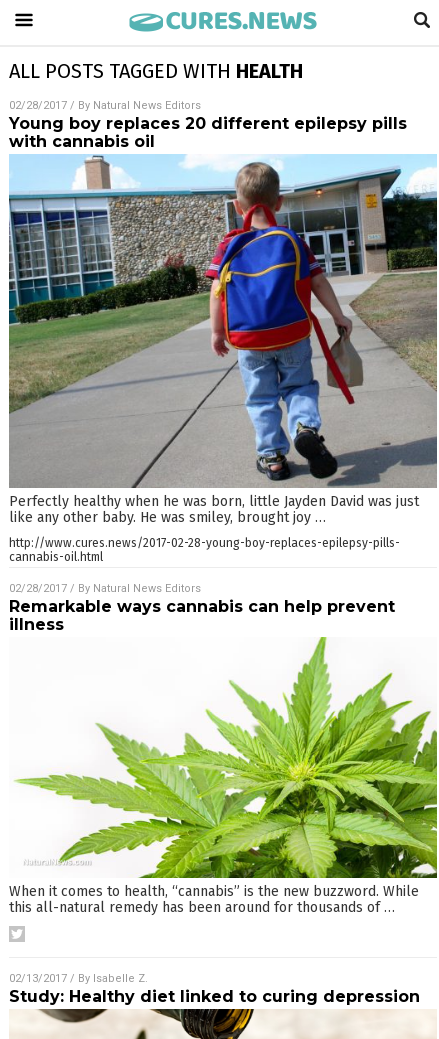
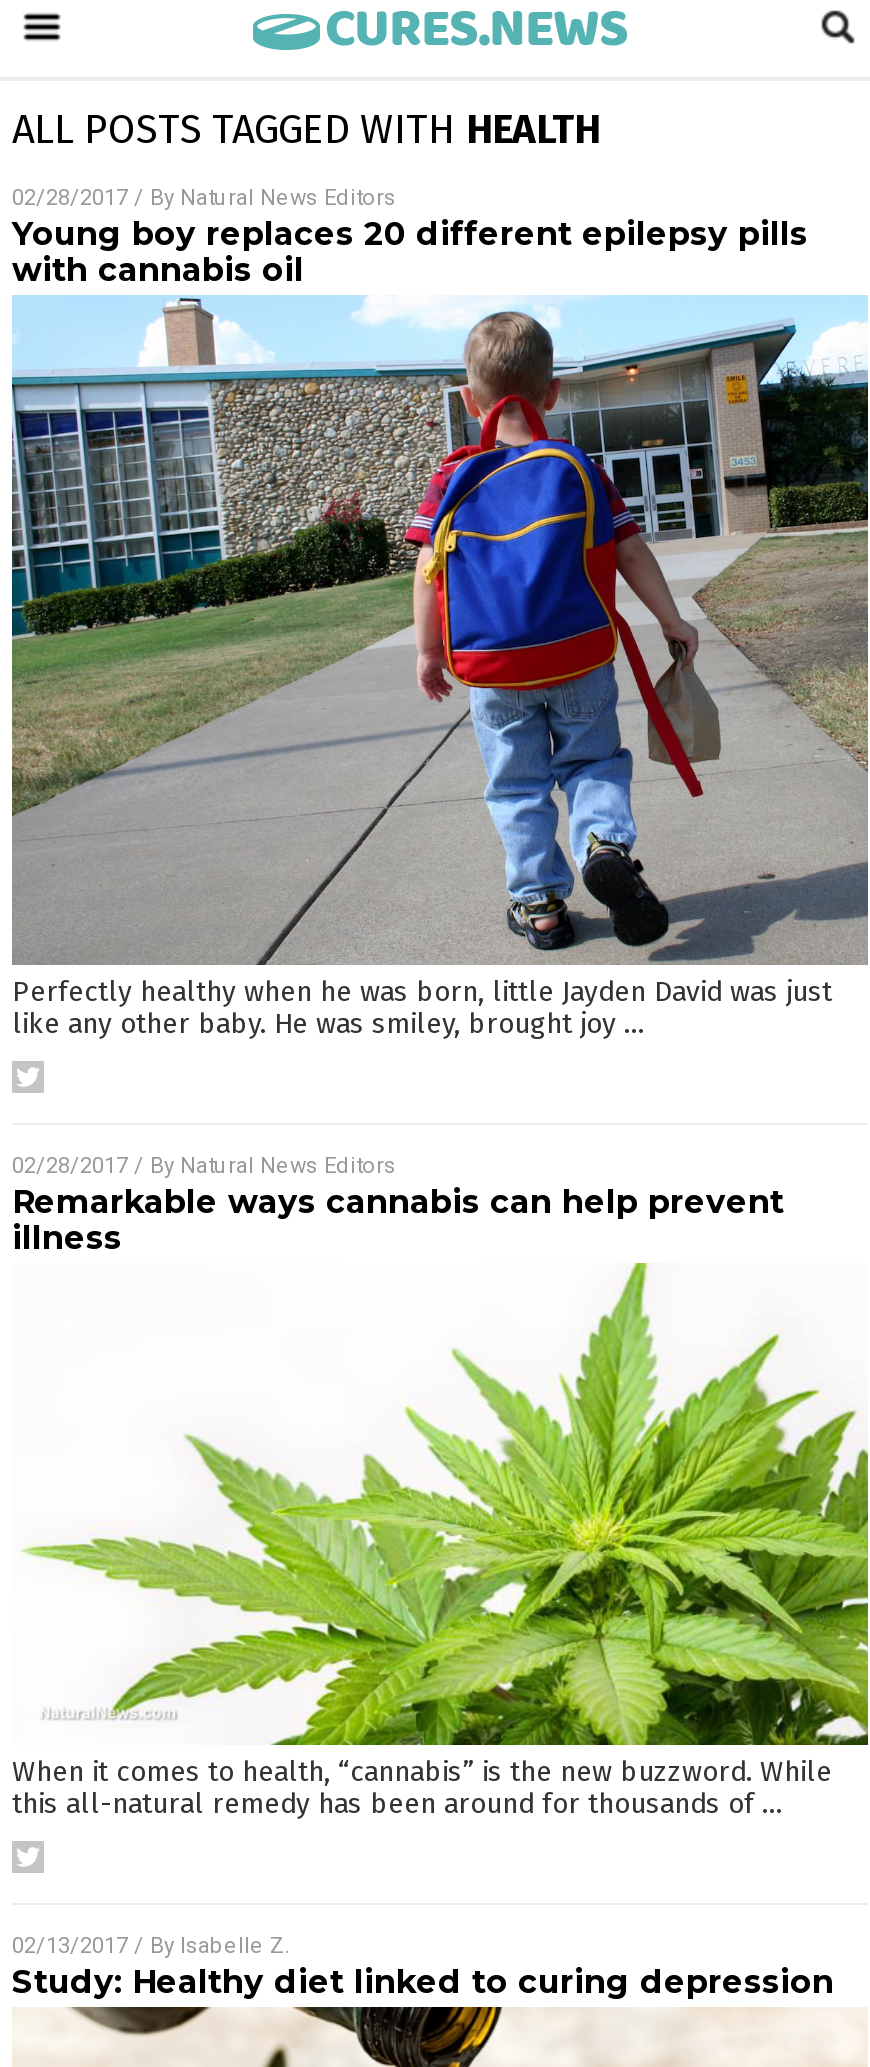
[9,536,400,564] http://www.cures.news/2017-02-28-young-boy-replaces-epilepsy-pills- | cannabis-oil.html -> none

